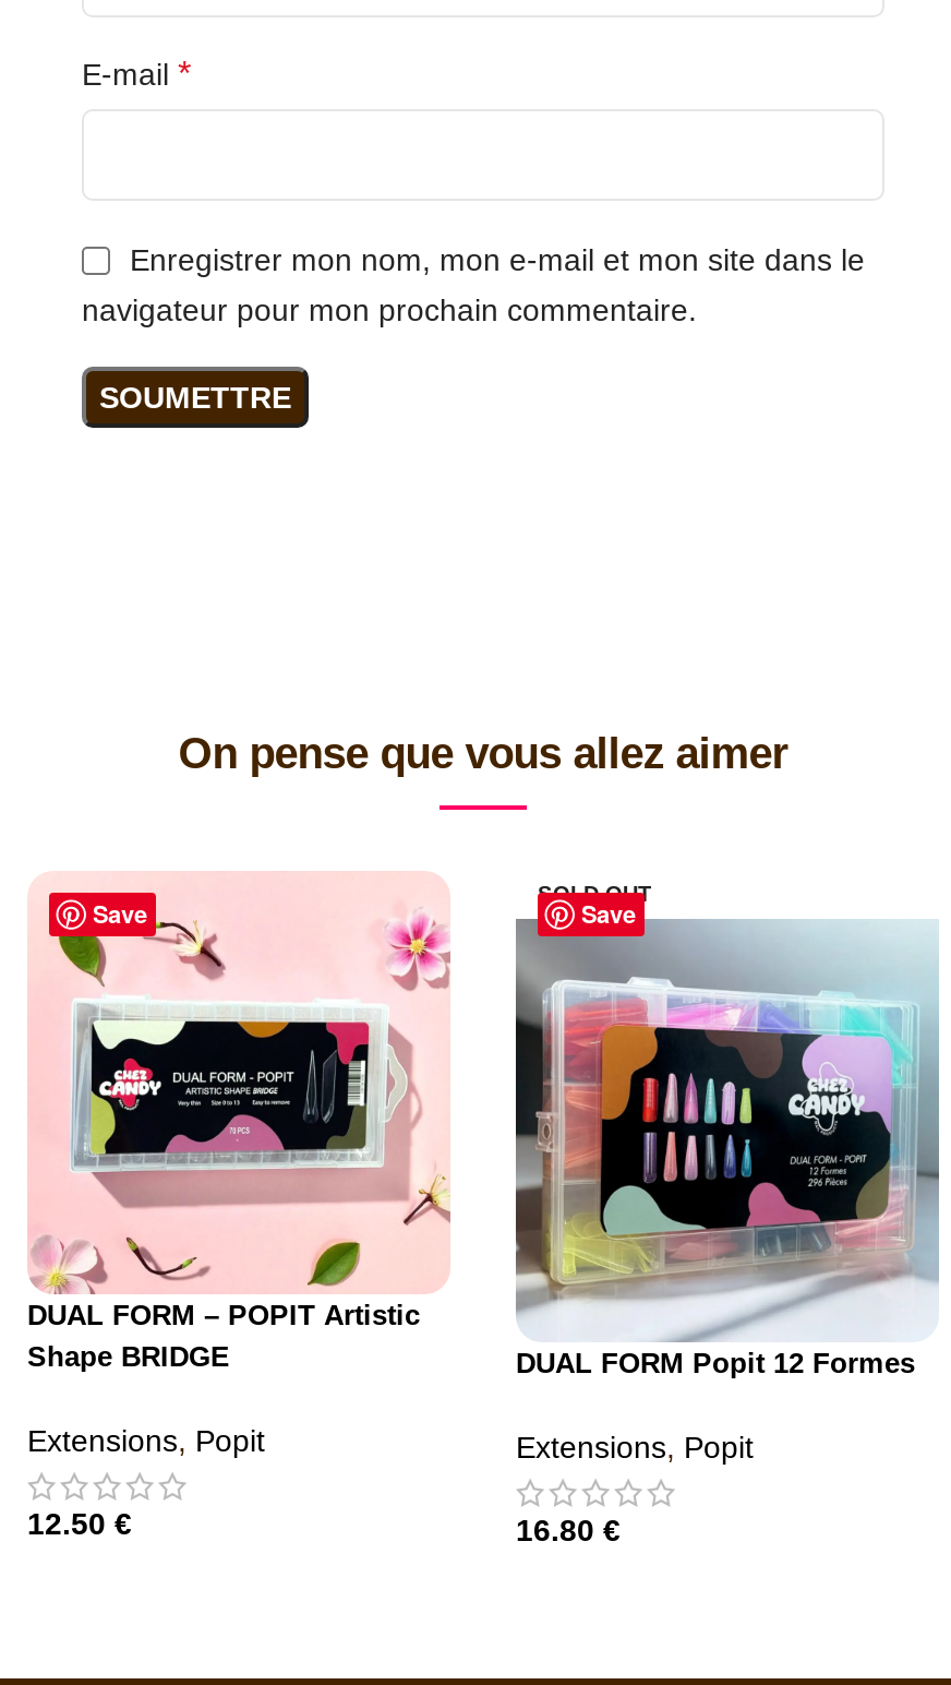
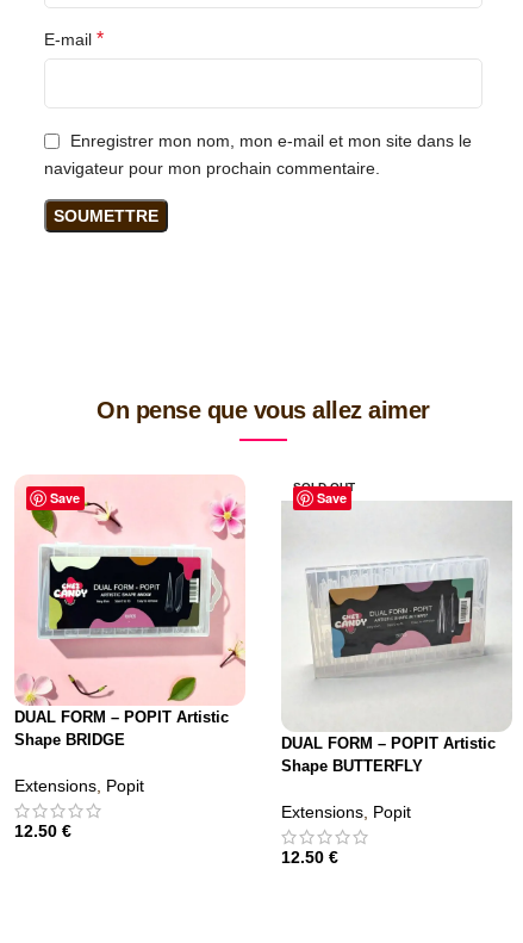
[514,919,939,1381] [image] | DUAL FORM Popit 12 Formes -> [281,502,511,776] [image] | DUAL FORM – POPIT Artistic | Shape BUTTERFLY
[516,1514,621,1549] 16.80 € -> [281,848,338,867] 12.50 €

